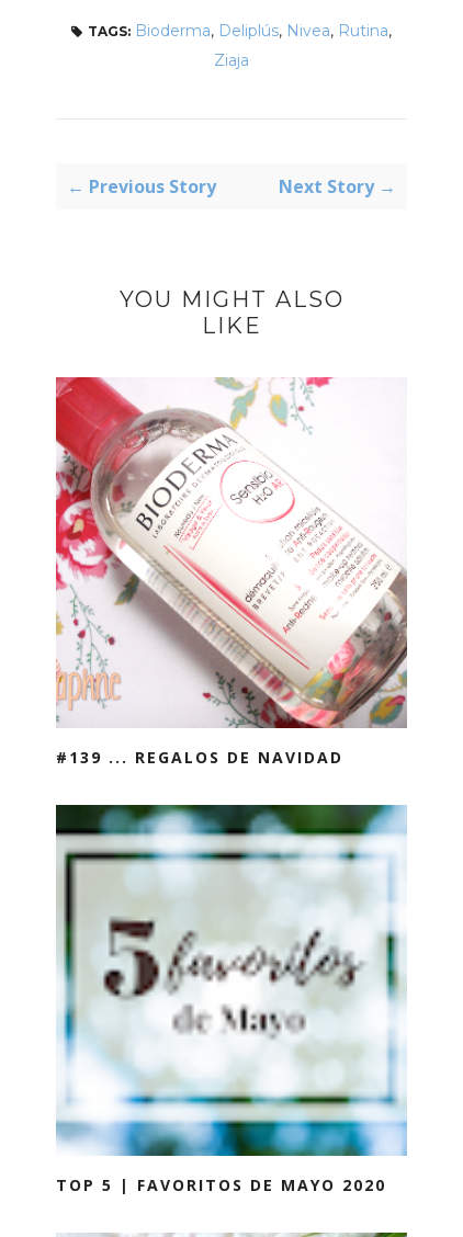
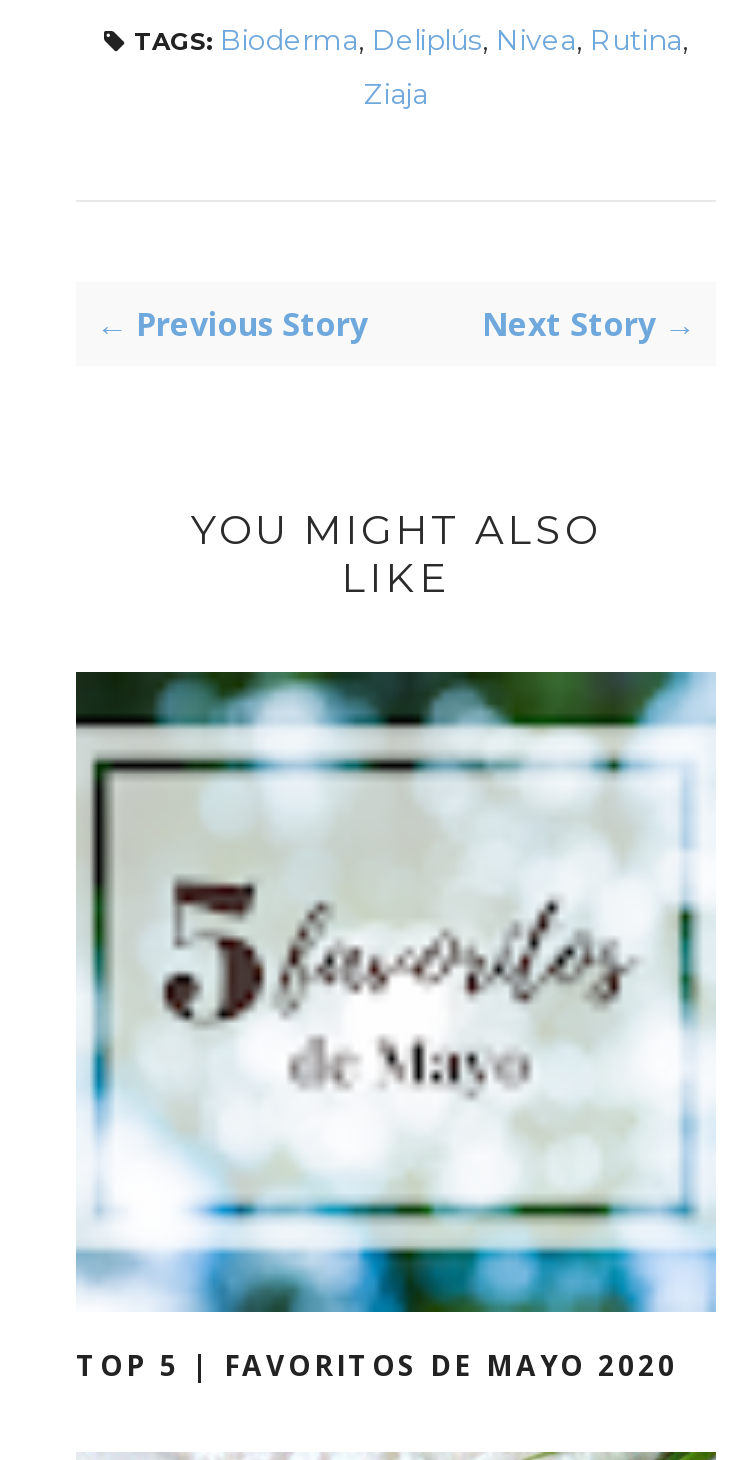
[55,376,408,767] [image] | #139 ... REGALOS DE NAVIDAD -> none

